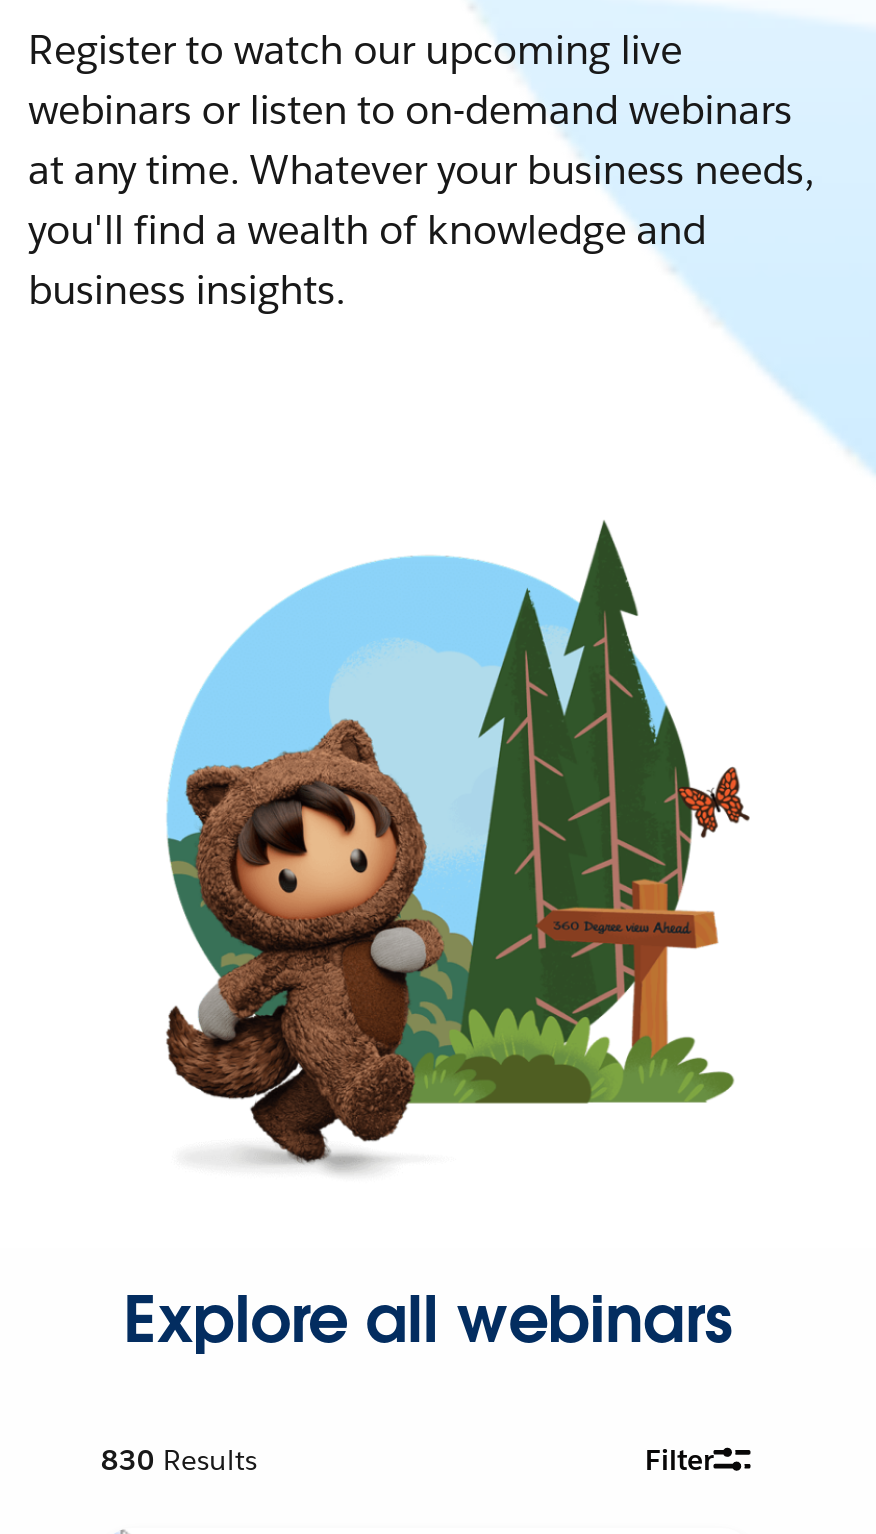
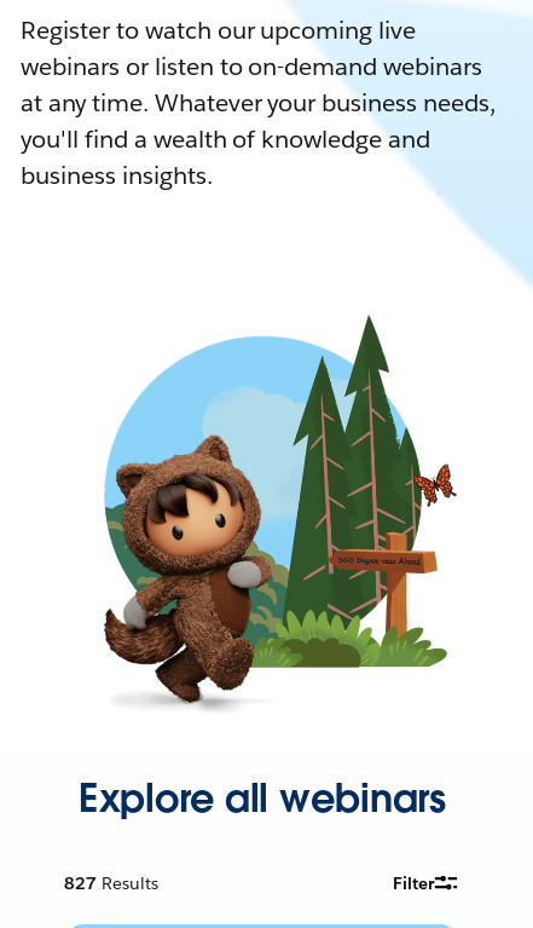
[101,1442,257,1478] 830 Results -> [65,872,159,894] 827 Results

